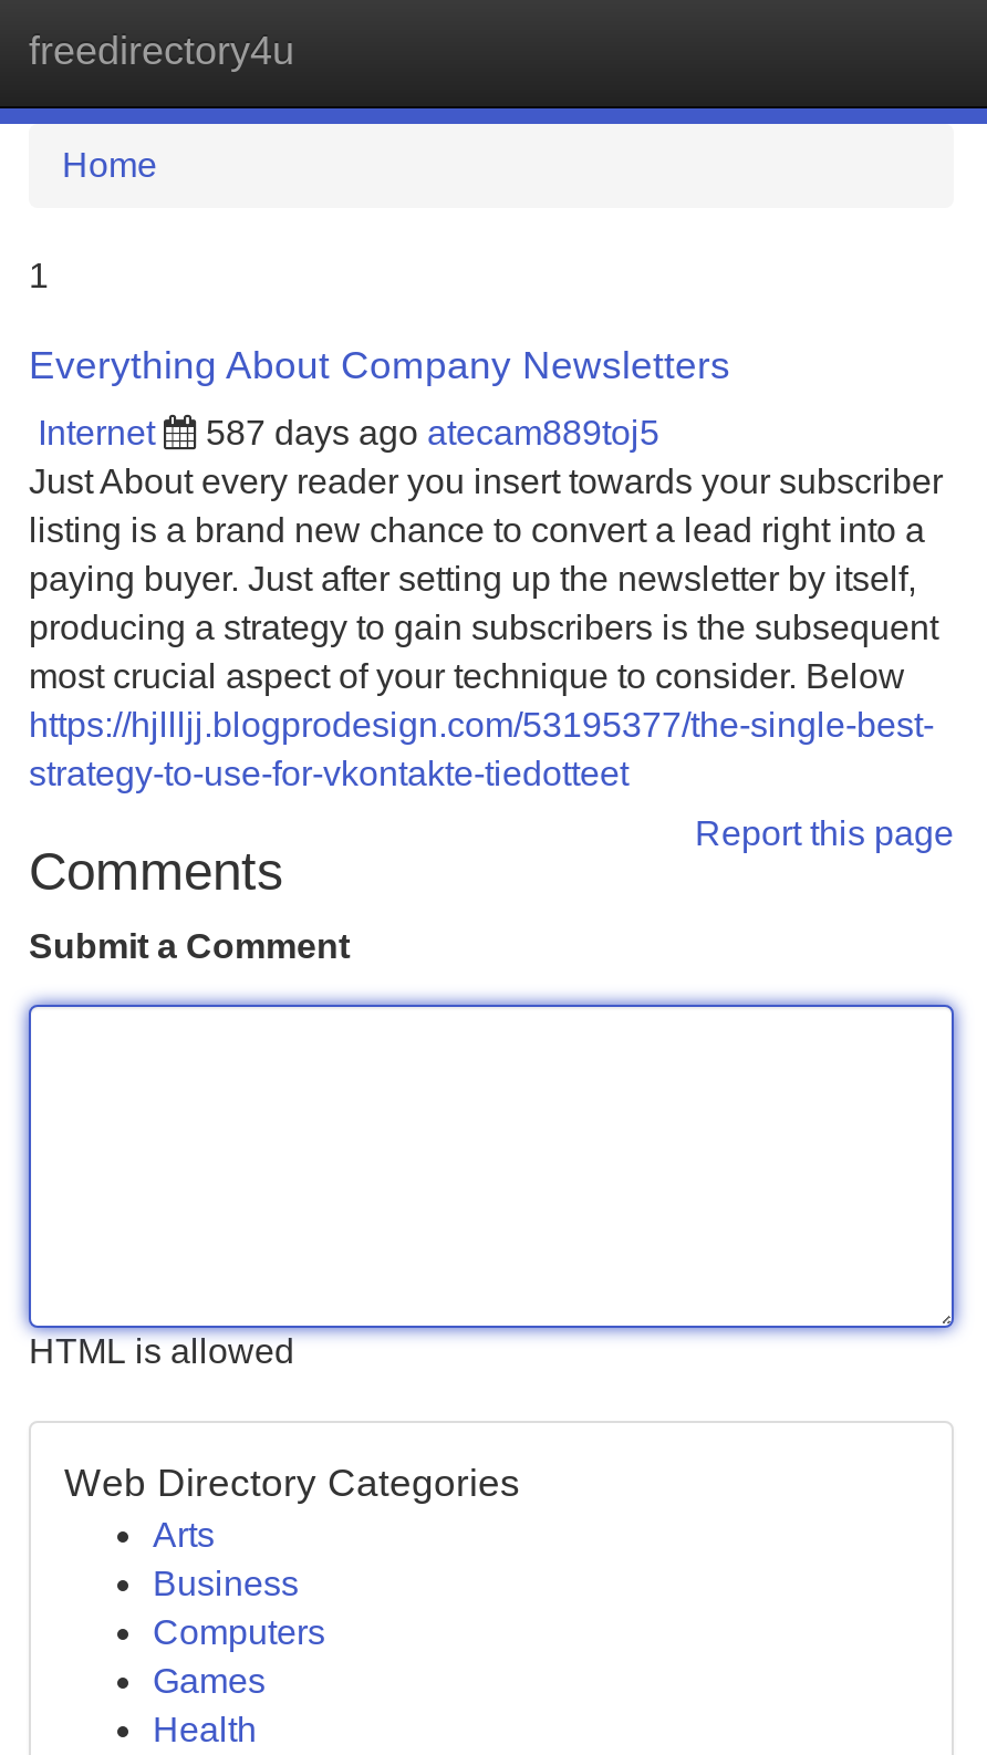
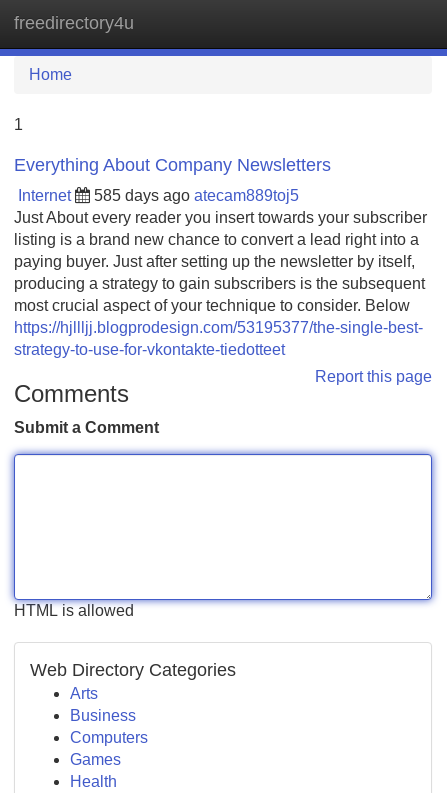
[206,414,659,451] 587 days ago atecam889toj5 -> [94,187,299,204] 585 days ago atecam889toj5

